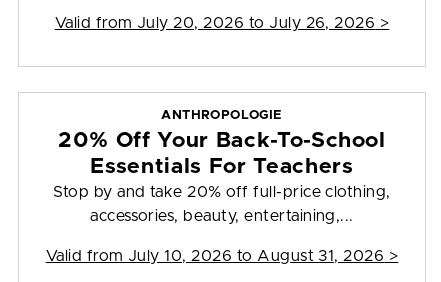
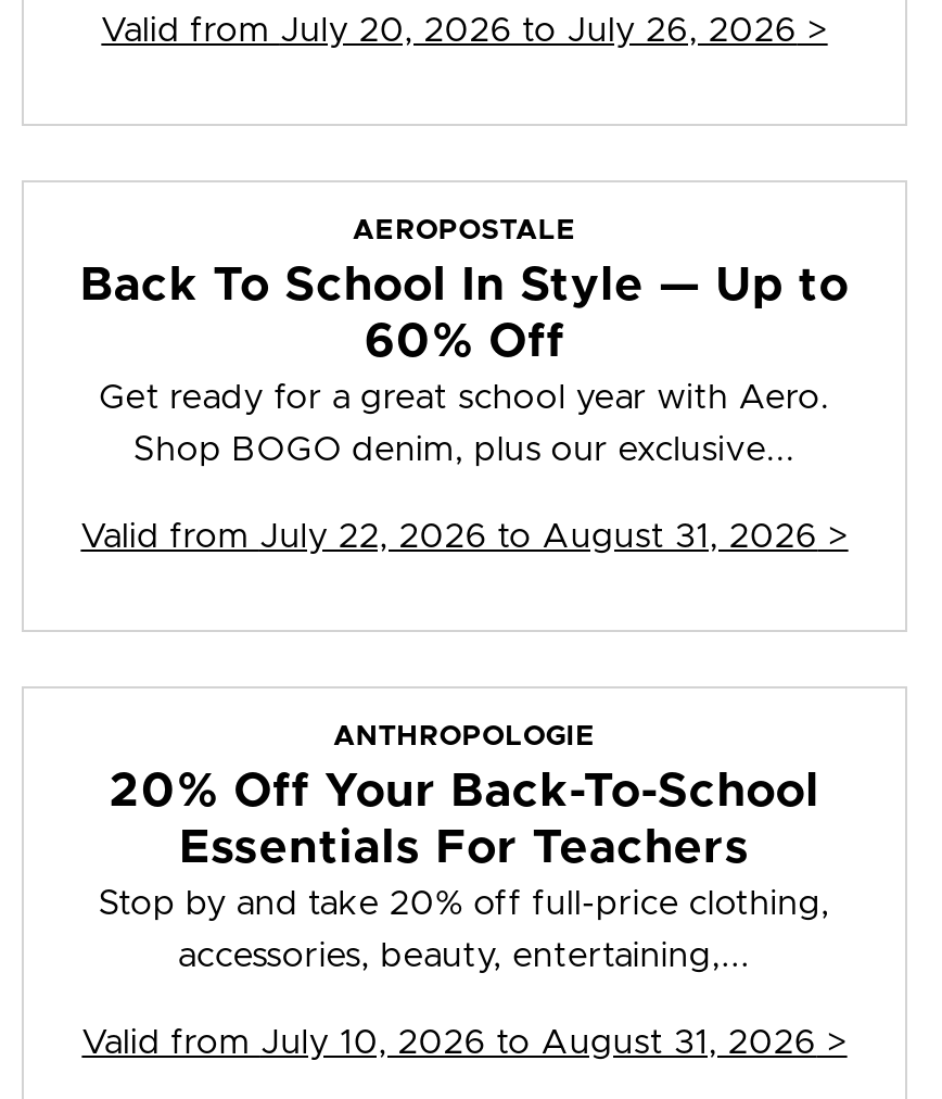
none -> [80,218,849,554] AEROPOSTALE | Back To School In Style — Up to | 60% Off | Get ready for a great school year with Aero. | Shop BOGO denim, plus our exclusive... | Valid from July 22, 2026 to August 31, 2026 >

